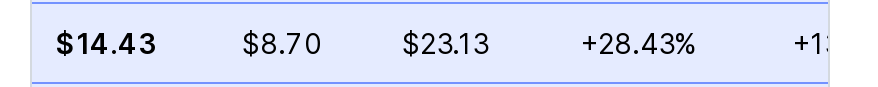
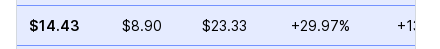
[242,26,322,60] $8.70 -> [122,17,162,34] $8.90
[402,26,488,60] $23.13 -> [202,17,247,34] $23.33
[580,26,696,60] +28.43% -> [291,17,350,34] +29.97%

